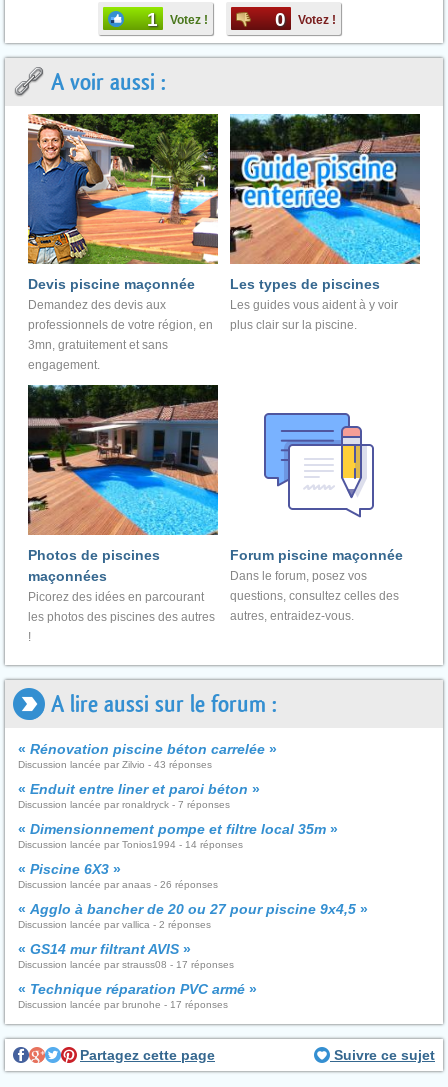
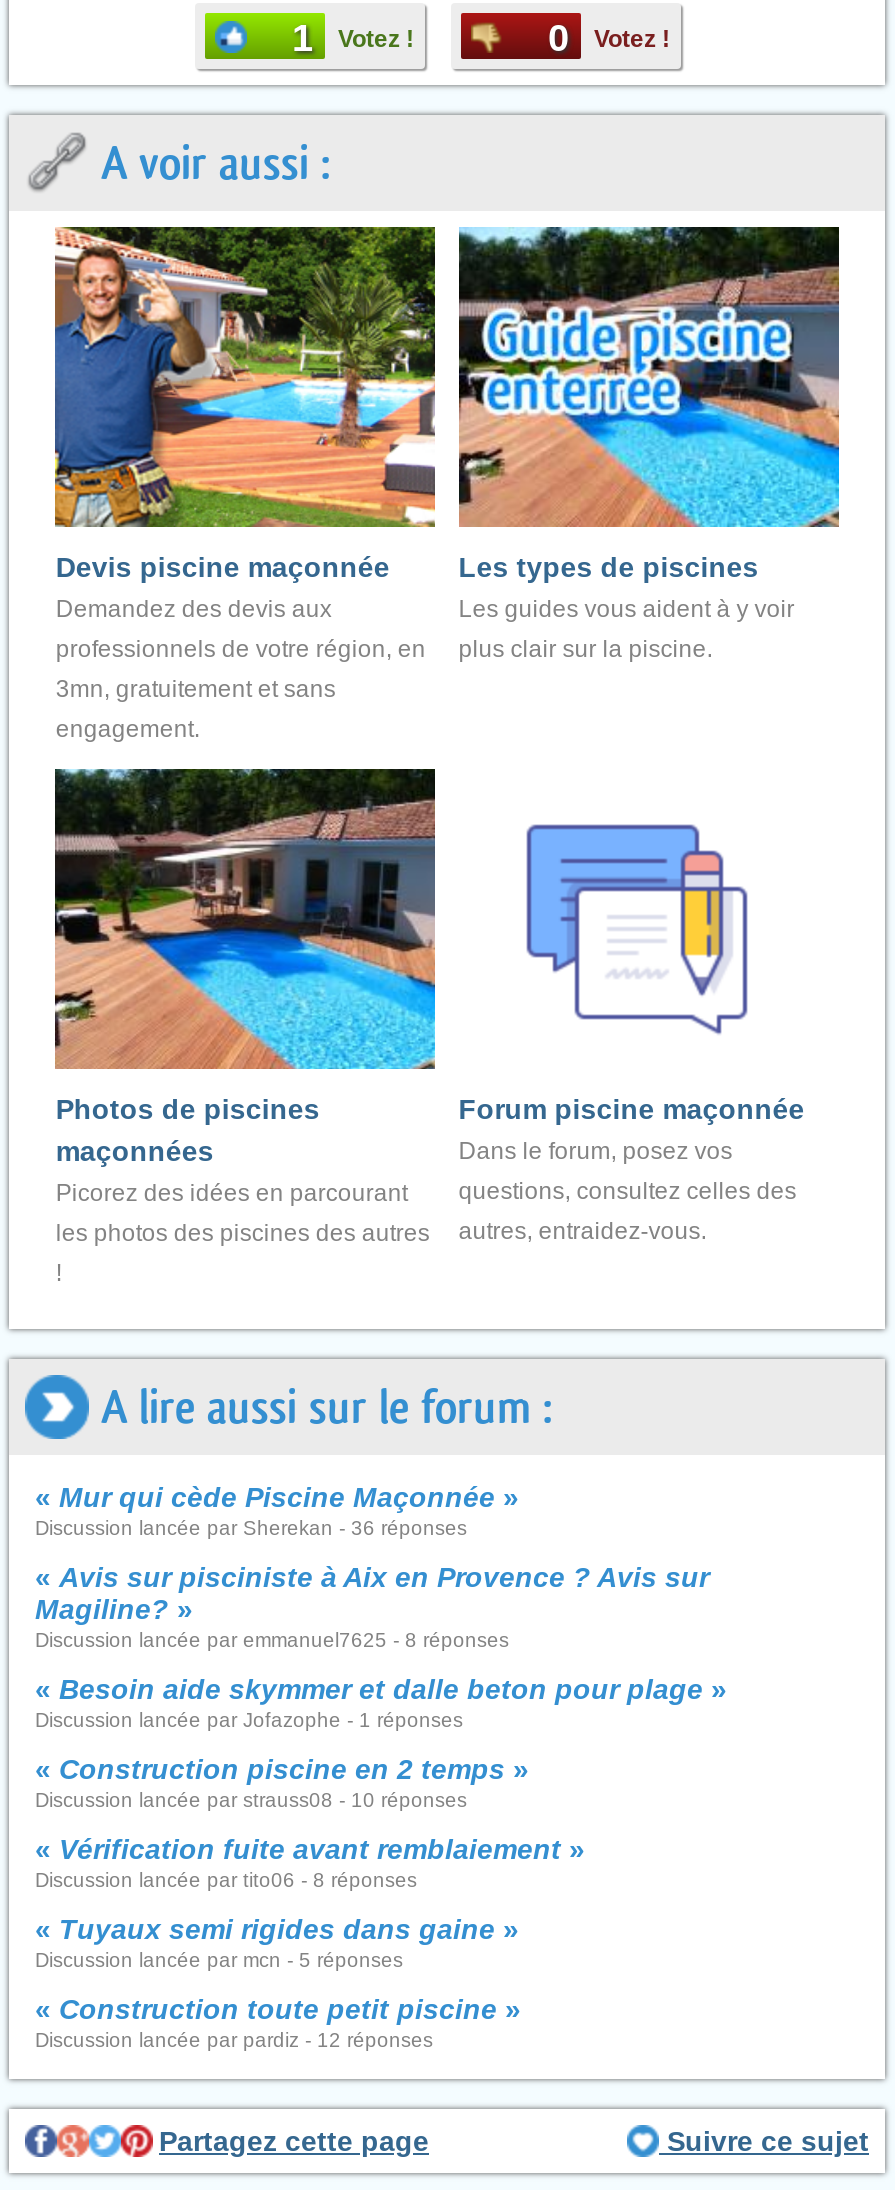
[18,741,277,770] «Rénovation piscine béton carrelée» | Discussion lancée par Zilvio - 43 réponses -> [35,1481,519,1539] «Mur qui cède Piscine Maçonnée» | Discussion lancée par Sherekan - 36 réponses
[18,781,260,810] «Enduit entre liner et paroi béton» | Discussion lancée par ronaldryck - 7 réponses -> [35,1561,709,1651] «Avis sur pisciniste à Aix en Provence ? Avis sur | Magiline?» | Discussion lancée par emmanuel7625 - 8 réponses
[18,821,338,850] «Dimensionnement pompe et filtre local 35m» | Discussion lancée par Tonios1994 - 14 réponses -> [35,1673,727,1731] «Besoin aide skymmer et dalle beton pour plage» | Discussion lancée par Jofazophe - 1 réponses
[18,861,218,890] «Piscine 6X3» | Discussion lancée par anaas - 26 réponses -> [35,1753,529,1811] «Construction piscine en 2 temps» | Discussion lancée par strauss08 - 10 réponses
[18,901,368,930] «Agglo à bancher de 20 ou 27 pour piscine 9x4,5» | Discussion lancée par vallica - 2 réponses -> [35,1833,585,1891] «Vérification fuite avant remblaiement» | Discussion lancée par tito06 - 8 réponses
[18,941,234,970] «GS14 mur filtrant AVIS» | Discussion lancée par strauss08 - 17 réponses -> [35,1913,519,1971] «Tuyaux semi rigides dans gaine» | Discussion lancée par mcn - 5 réponses
[18,981,257,1010] «Technique réparation PVC armé» | Discussion lancée par brunohe - 17 réponses -> [35,1993,521,2051] «Construction toute petit piscine» | Discussion lancée par pardiz - 12 réponses

